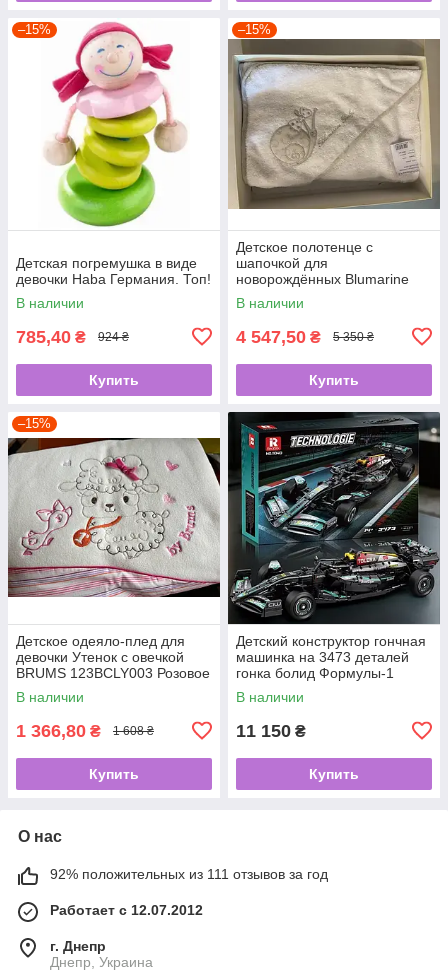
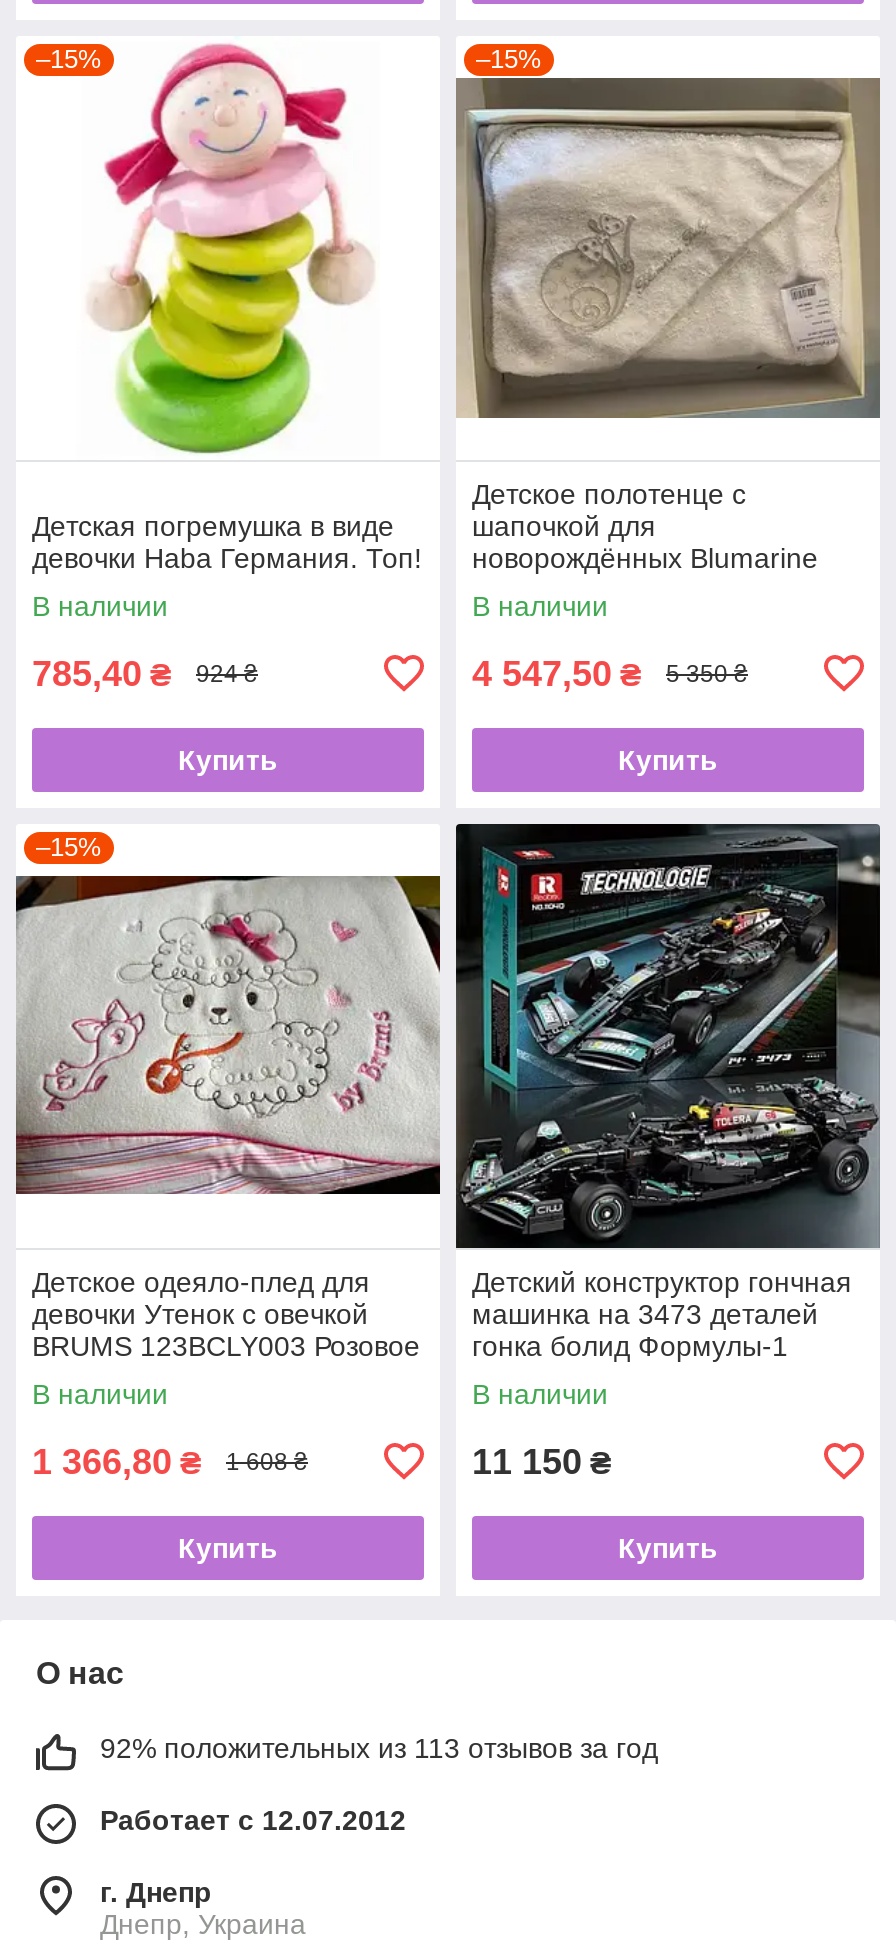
[50,866,328,882] 92% положительных из 111 отзывов за год -> [100,1732,658,1764] 92% положительных из 113 отзывов за год

